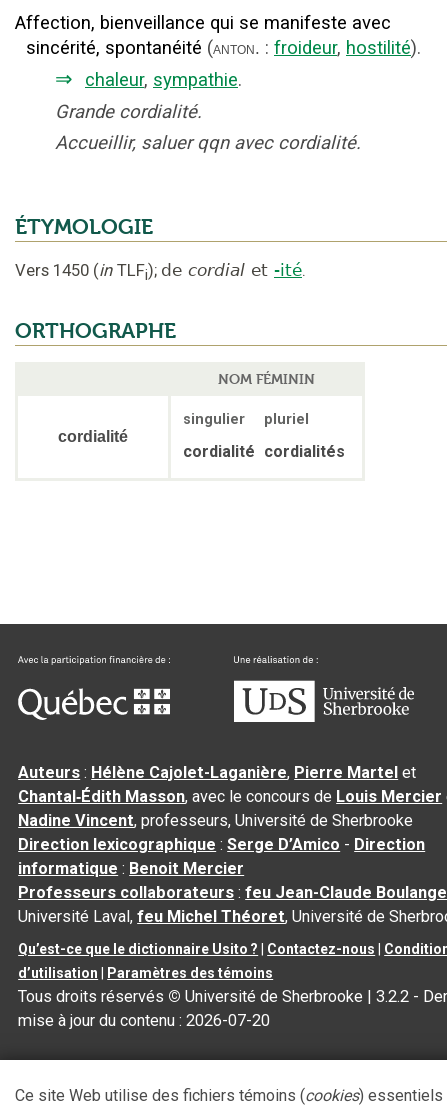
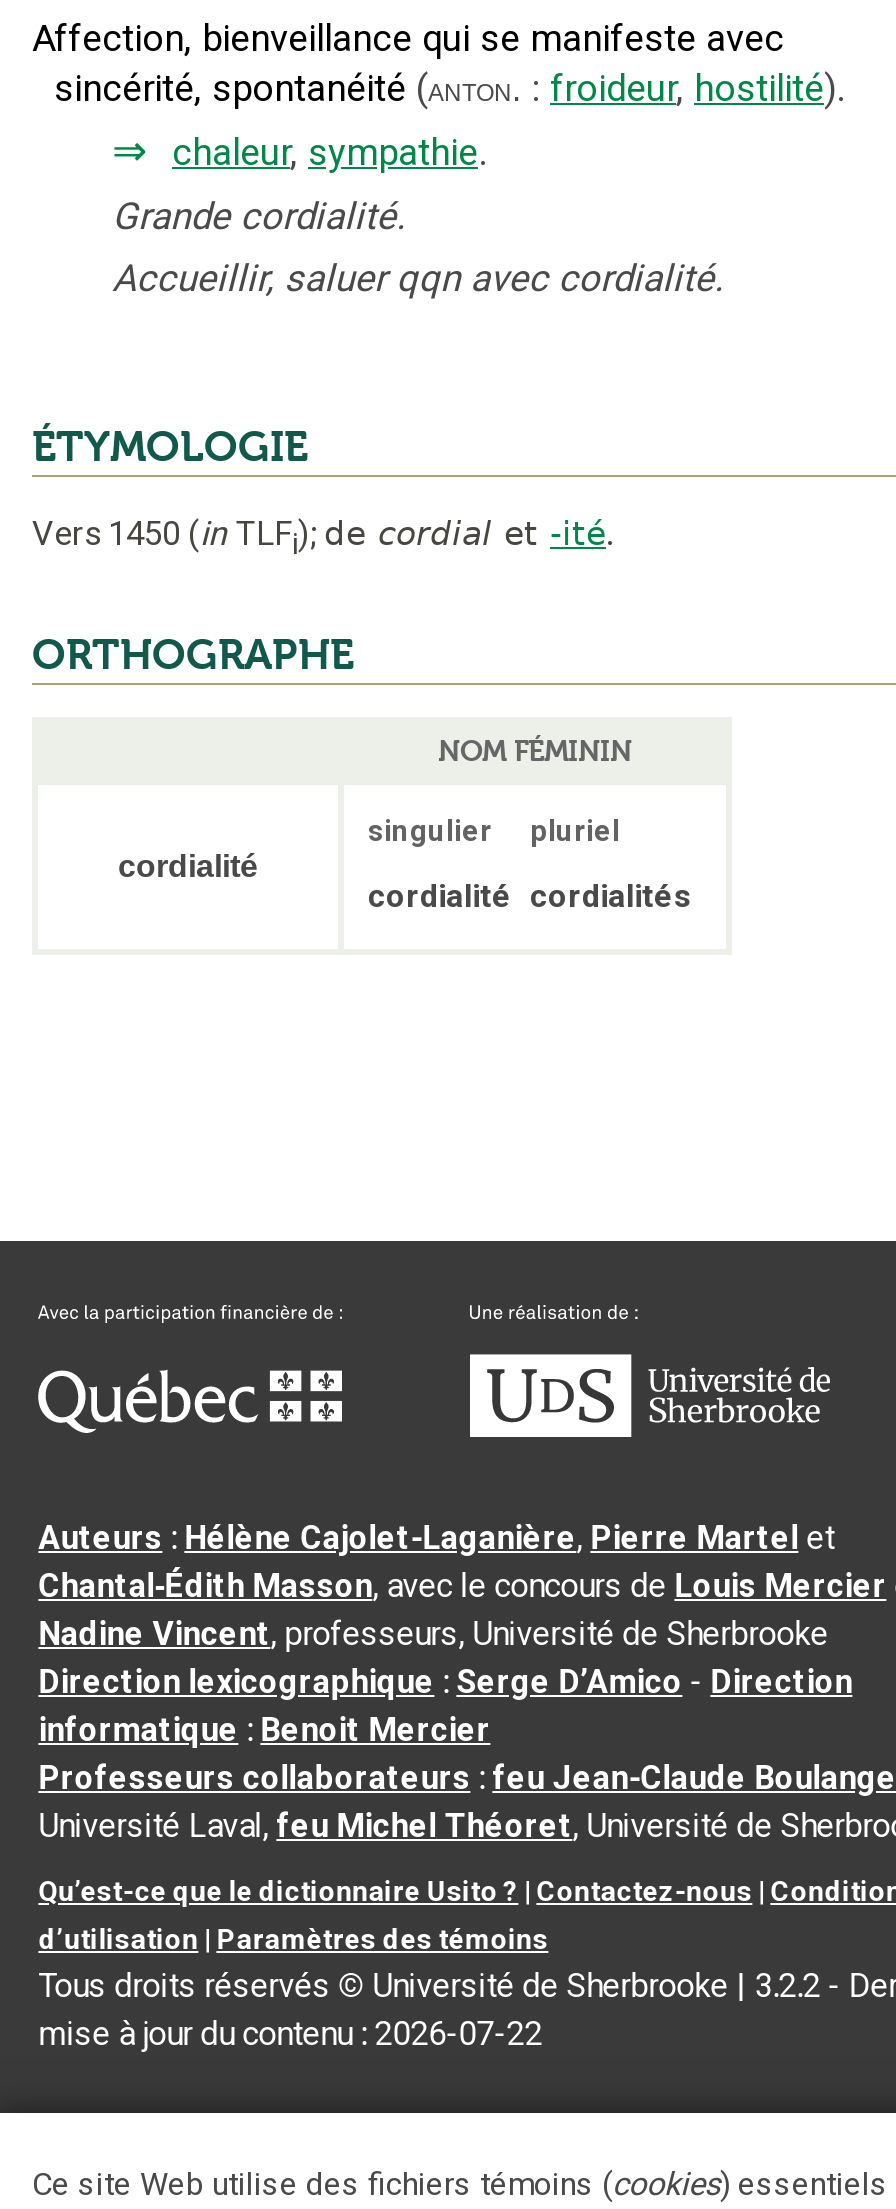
[18,1011,270,1030] mise à jour du contenu : 2026-07-20 -> [38,2014,542,2052] mise à jour du contenu : 2026-07-22

